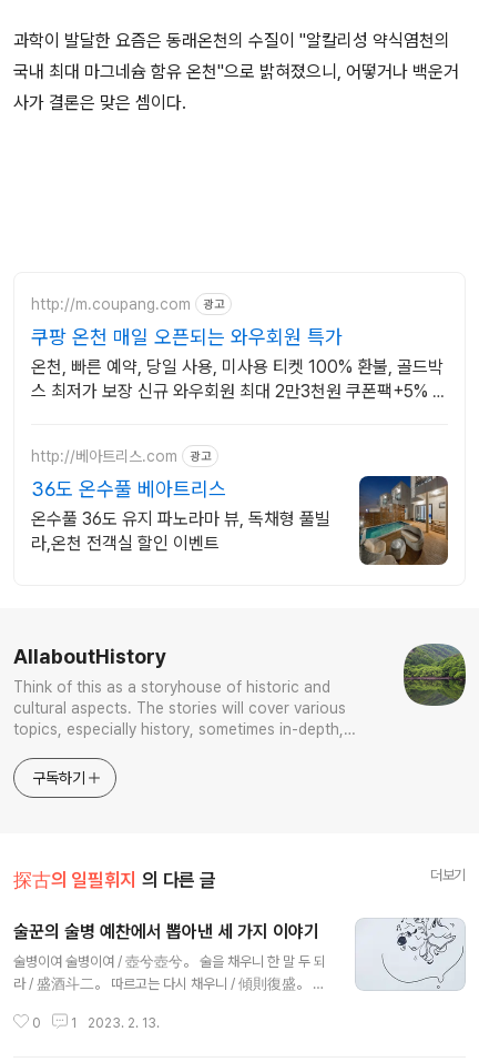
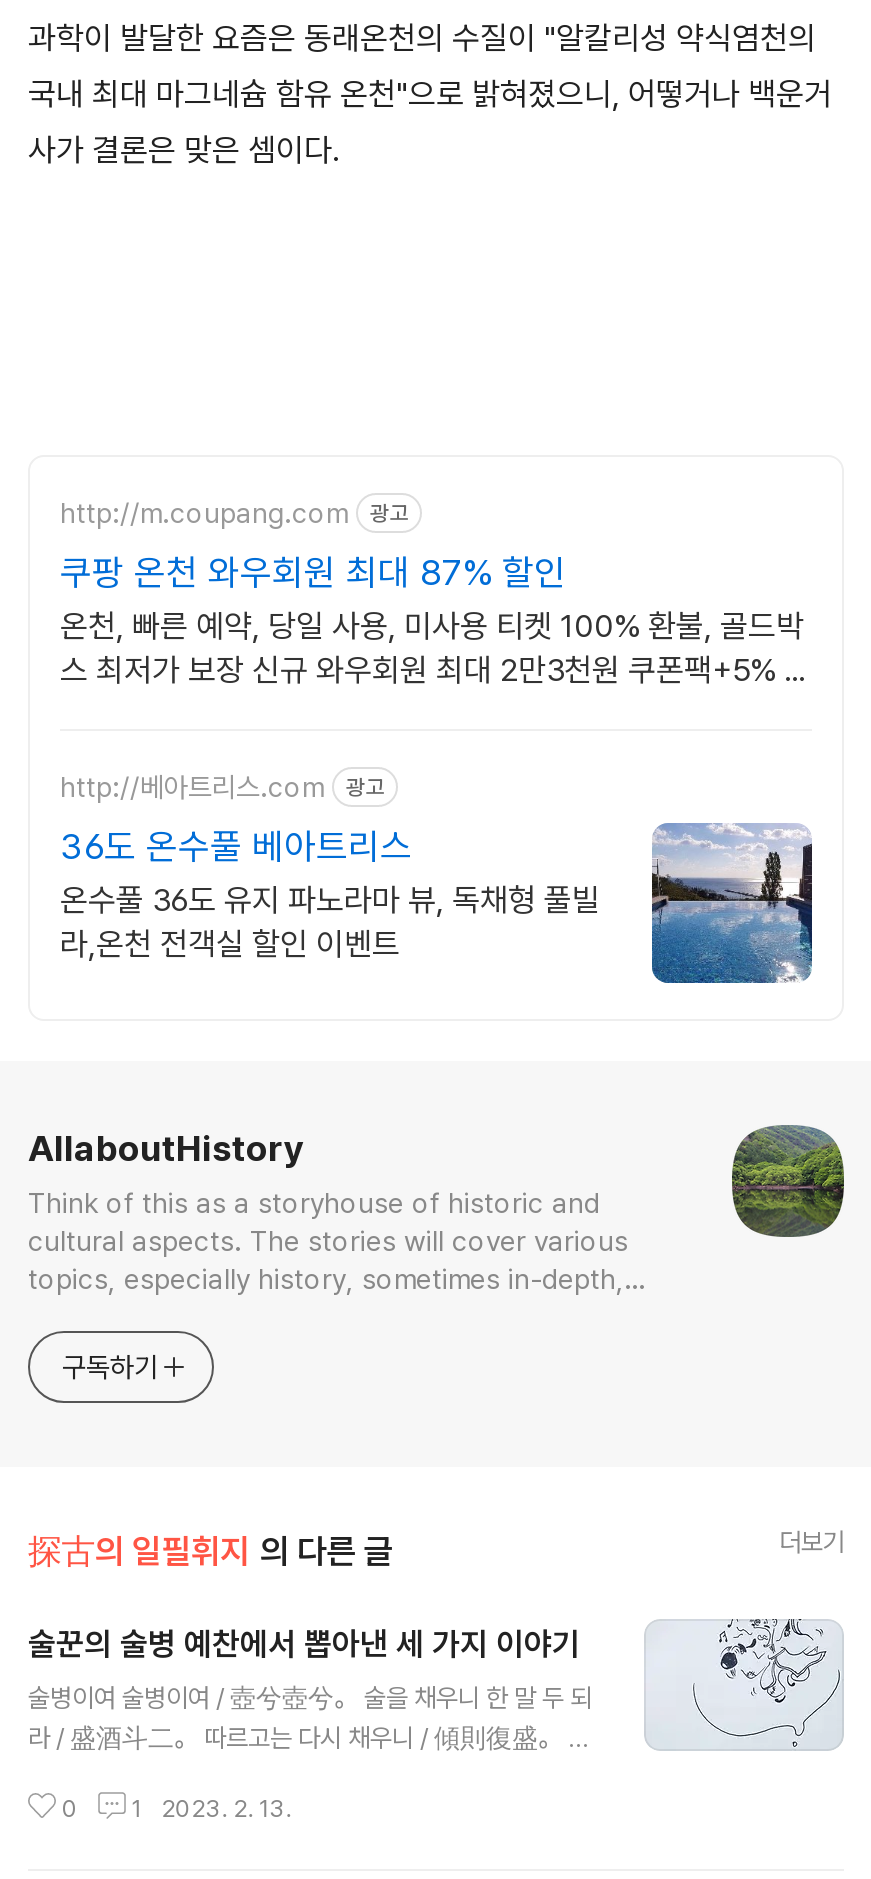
[31,325,343,348] 쿠팡 온천 매일 오픈되는 와우회원 특가 -> [60,551,566,593] 쿠팡 온천 와우회원 최대 87% 할인
[358,475,449,566] [image] -> [650,821,814,985] [image]

